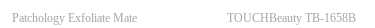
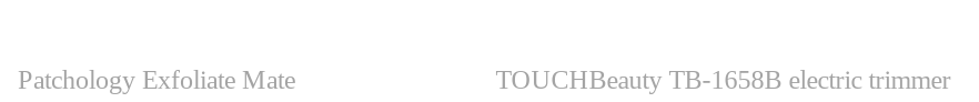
[227,10,356,24] TOUCHBeauty TB-1658В -> [495,63,951,94] TOUCHBeauty TB-1658В electric trimmer

